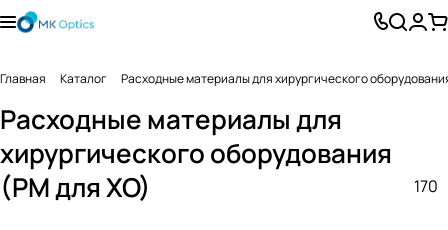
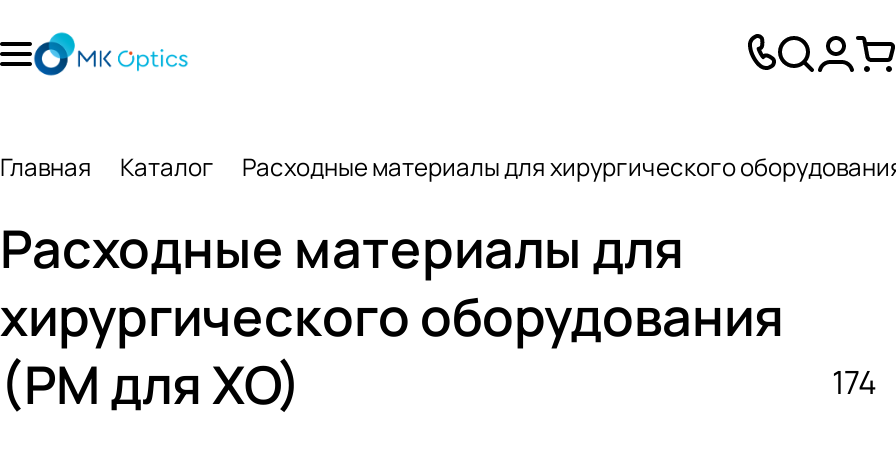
[414,175,438,197] 170 -> [832,360,876,404] 174

